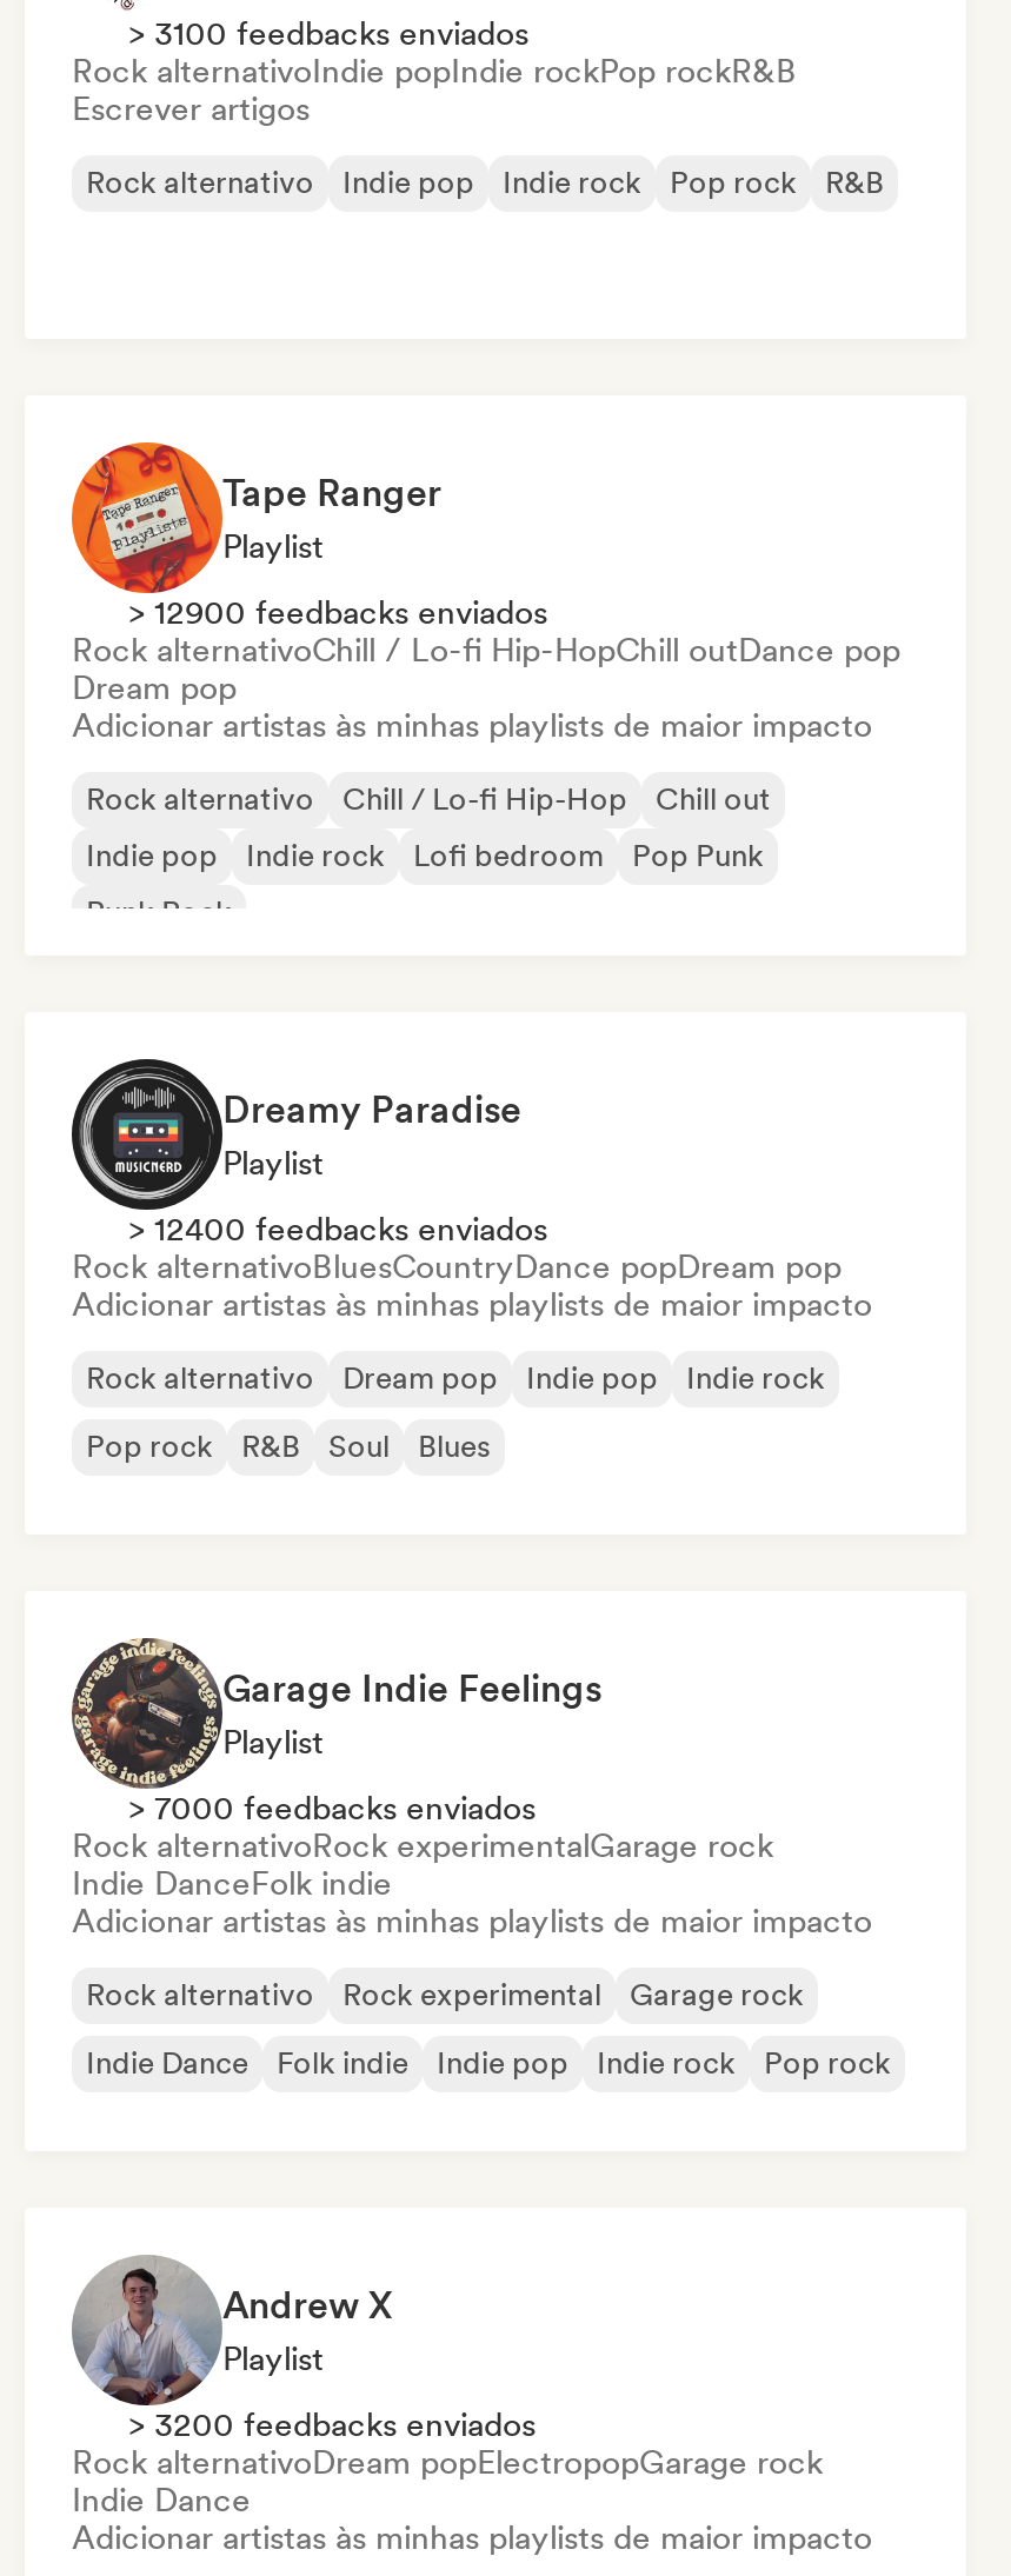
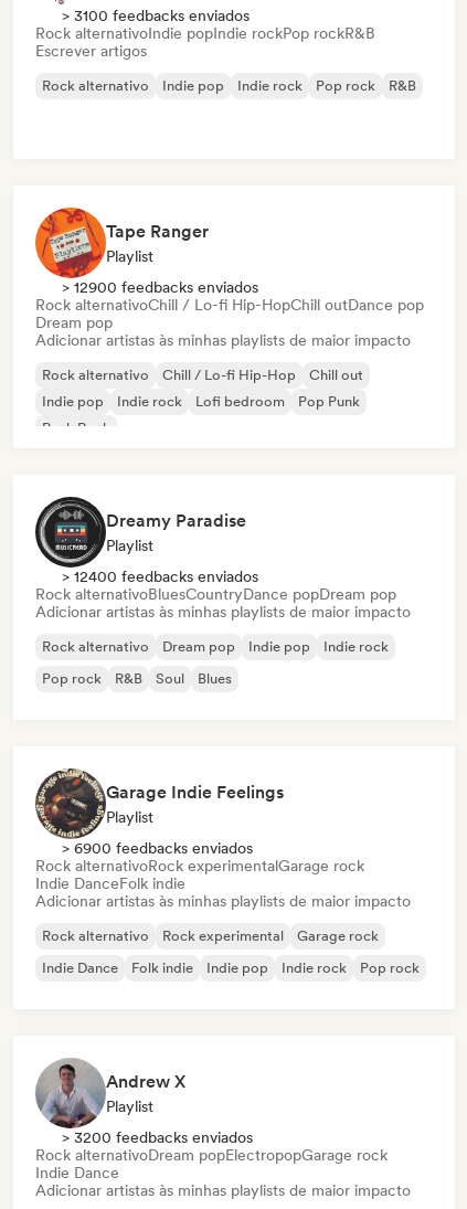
[128,1789,536,1826] > 7000 feedbacks enviados -> [62,839,253,857] > 6900 feedbacks enviados

